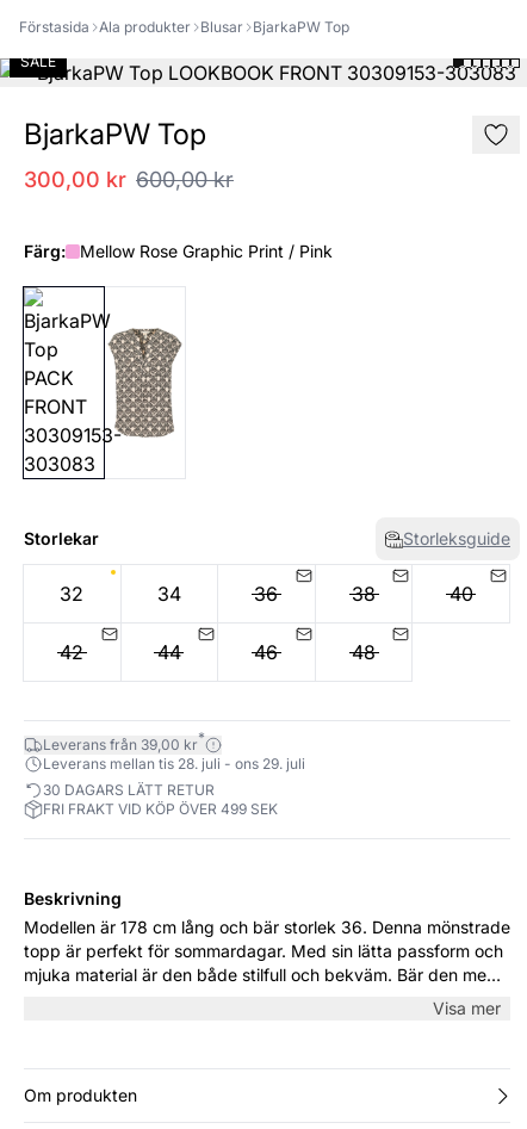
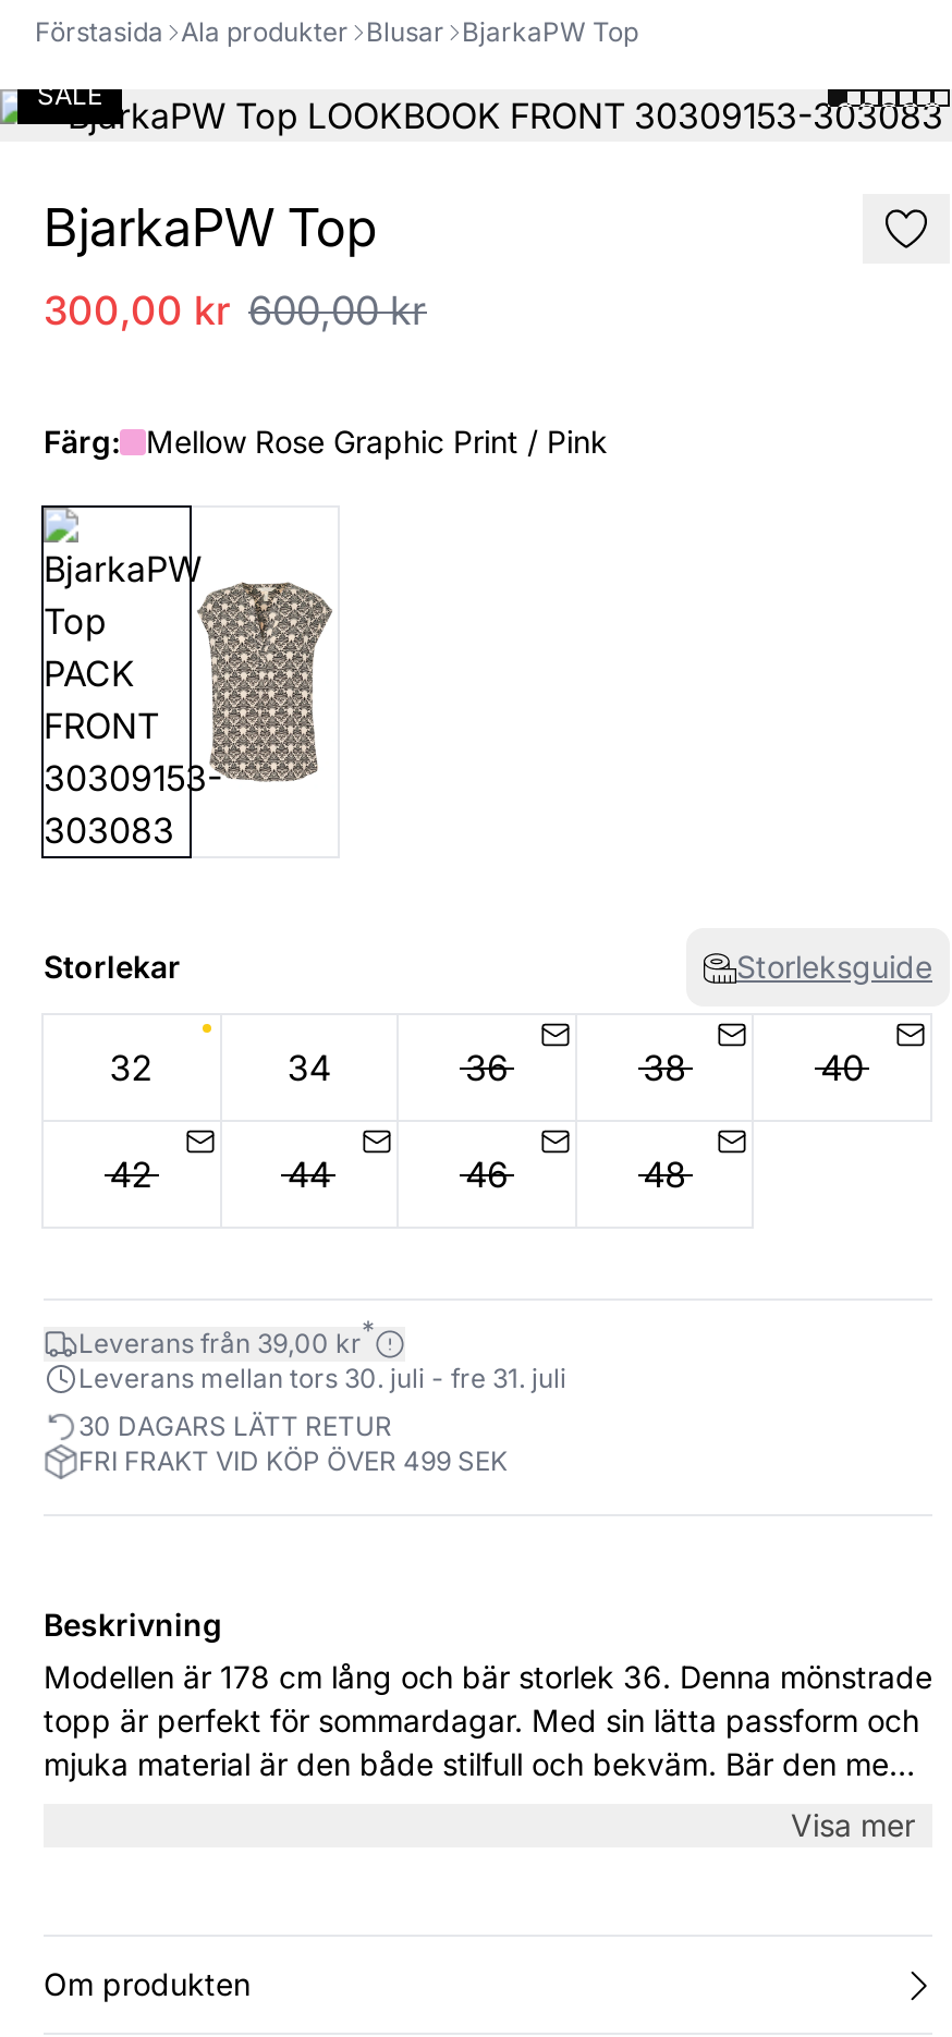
[43,755,305,773] Leverans mellan tis 28. juli - ons 29. juli -> [78,1362,566,1394] Leverans mellan tors 30. juli - fre 31. juli

